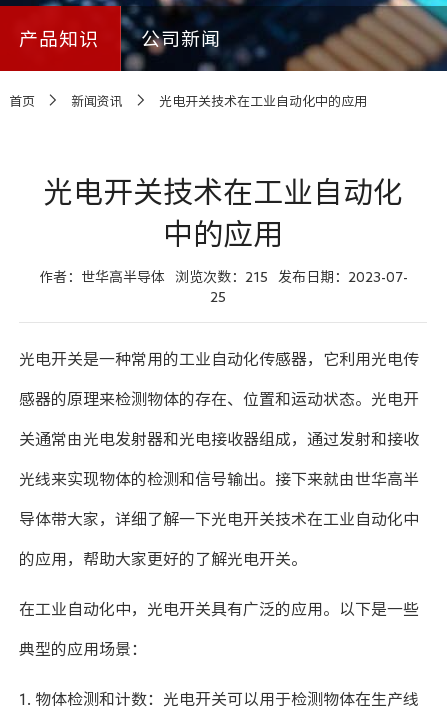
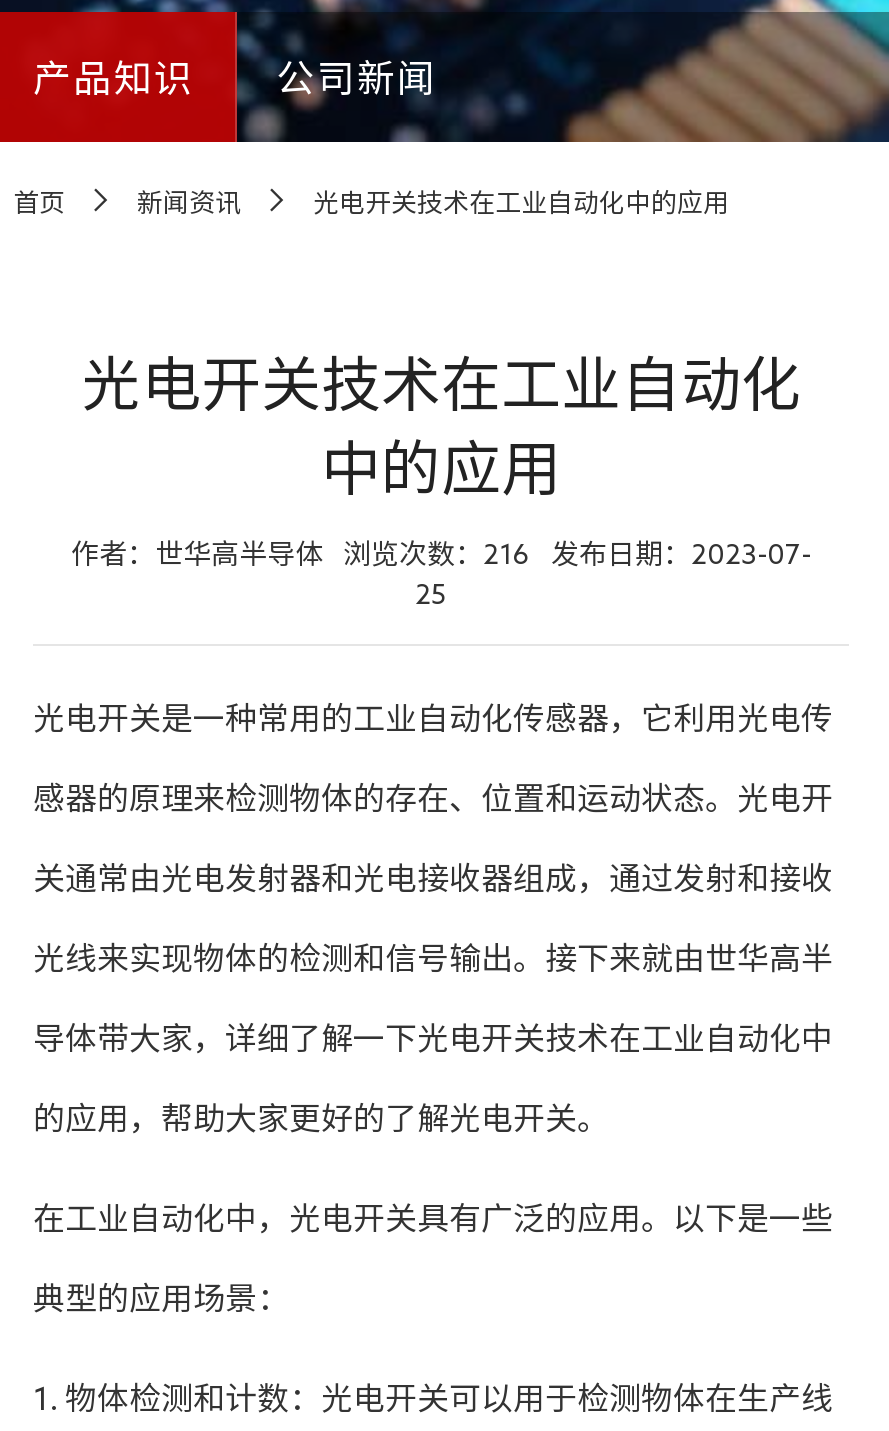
[38,270,407,284] 作者：世华高半导体 浏览次数：215 发布日期：2023-07- -> [71,540,811,568] 作者：世华高半导体 浏览次数：216 发布日期：2023-07-

